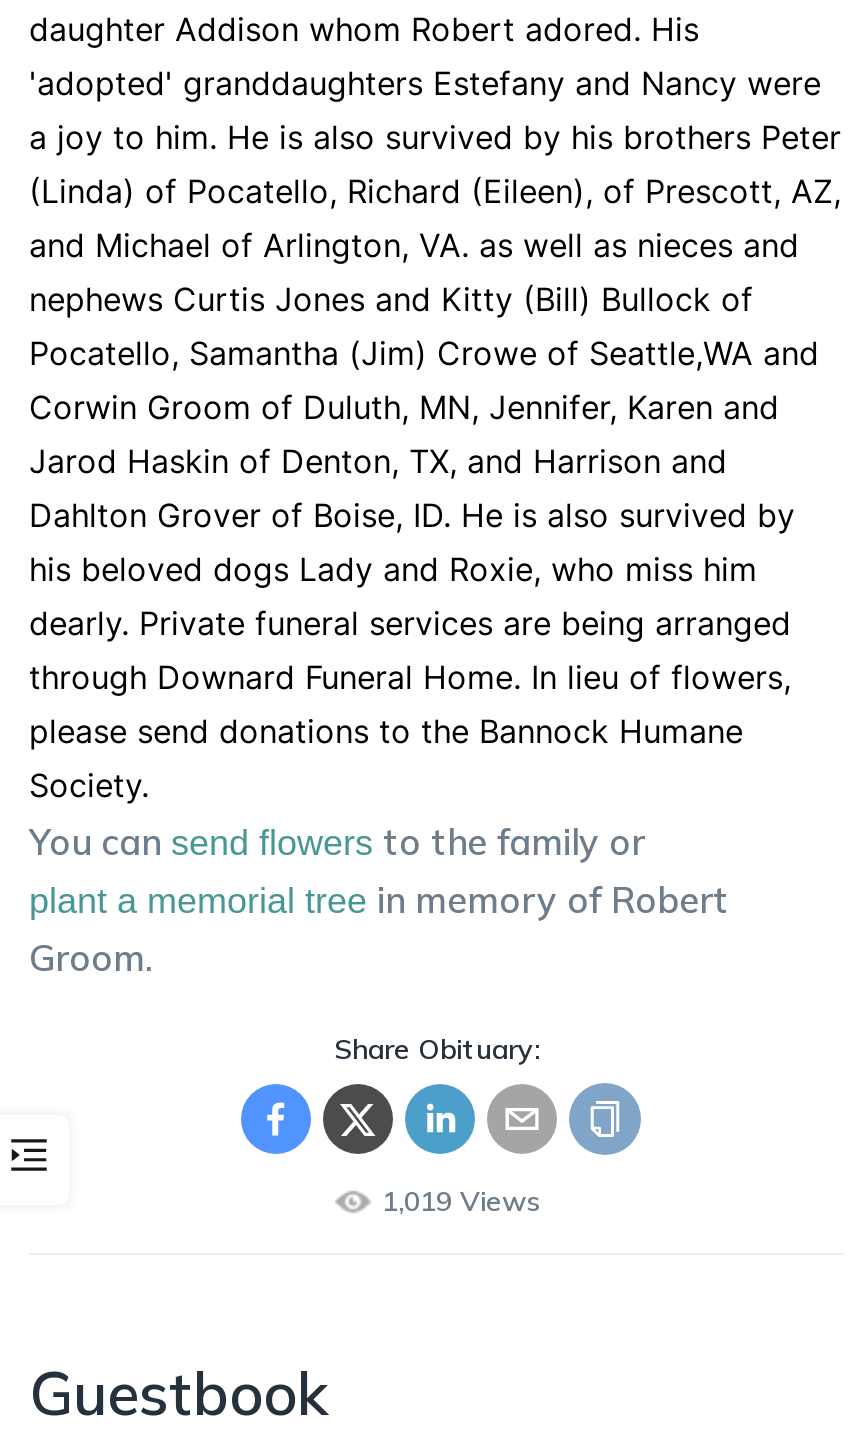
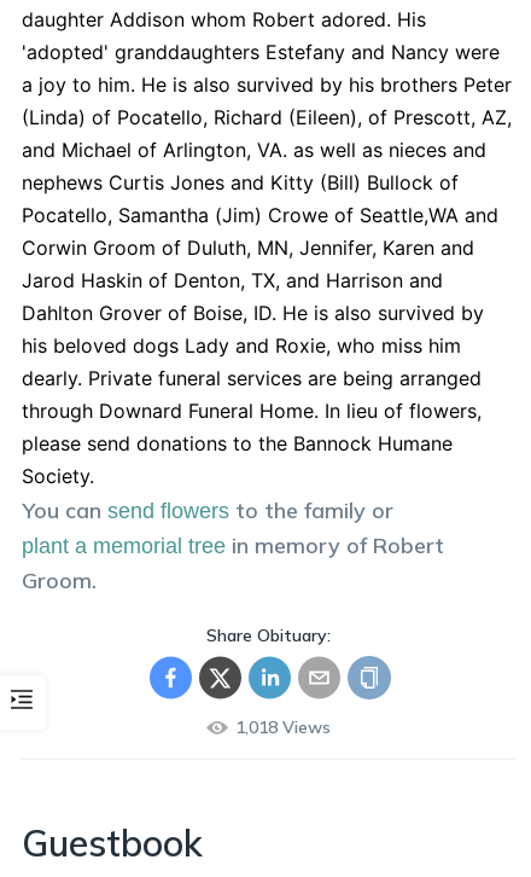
[382,1182,540,1218] 1,019 Views -> [235,716,330,738] 1,018 Views

